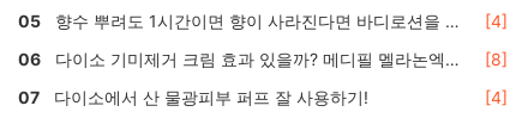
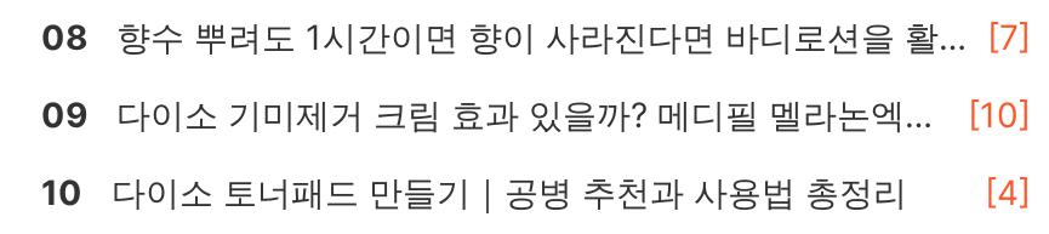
[55,11,508,31] 향수 뿌려도 1시간이면 향이 사라진다면 바디로션을 활 [4] -> [116,16,1031,57] 향수 뿌려도 1시간이면 향이 사라진다면 바디로션을 활 [7]
[485,49,508,69] [8] -> [968,93,1031,135] [10]
[54,87,368,107] 다이소에서 산 물광피부 퍼프 잘 사용하기! -> [112,171,907,212] 다이소 토너패드 만들기｜공병 추천과 사용법 총정리

